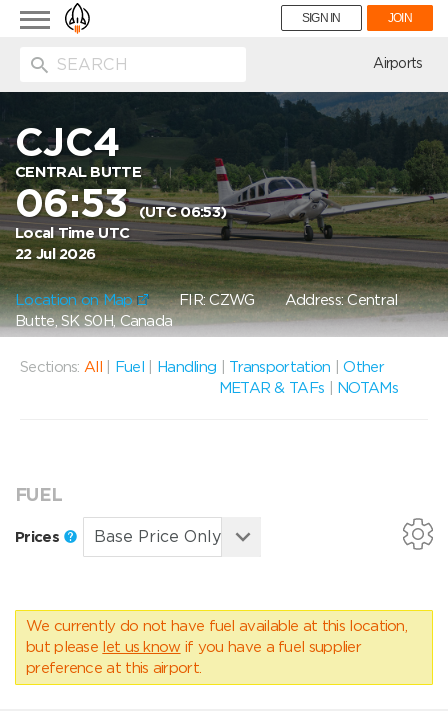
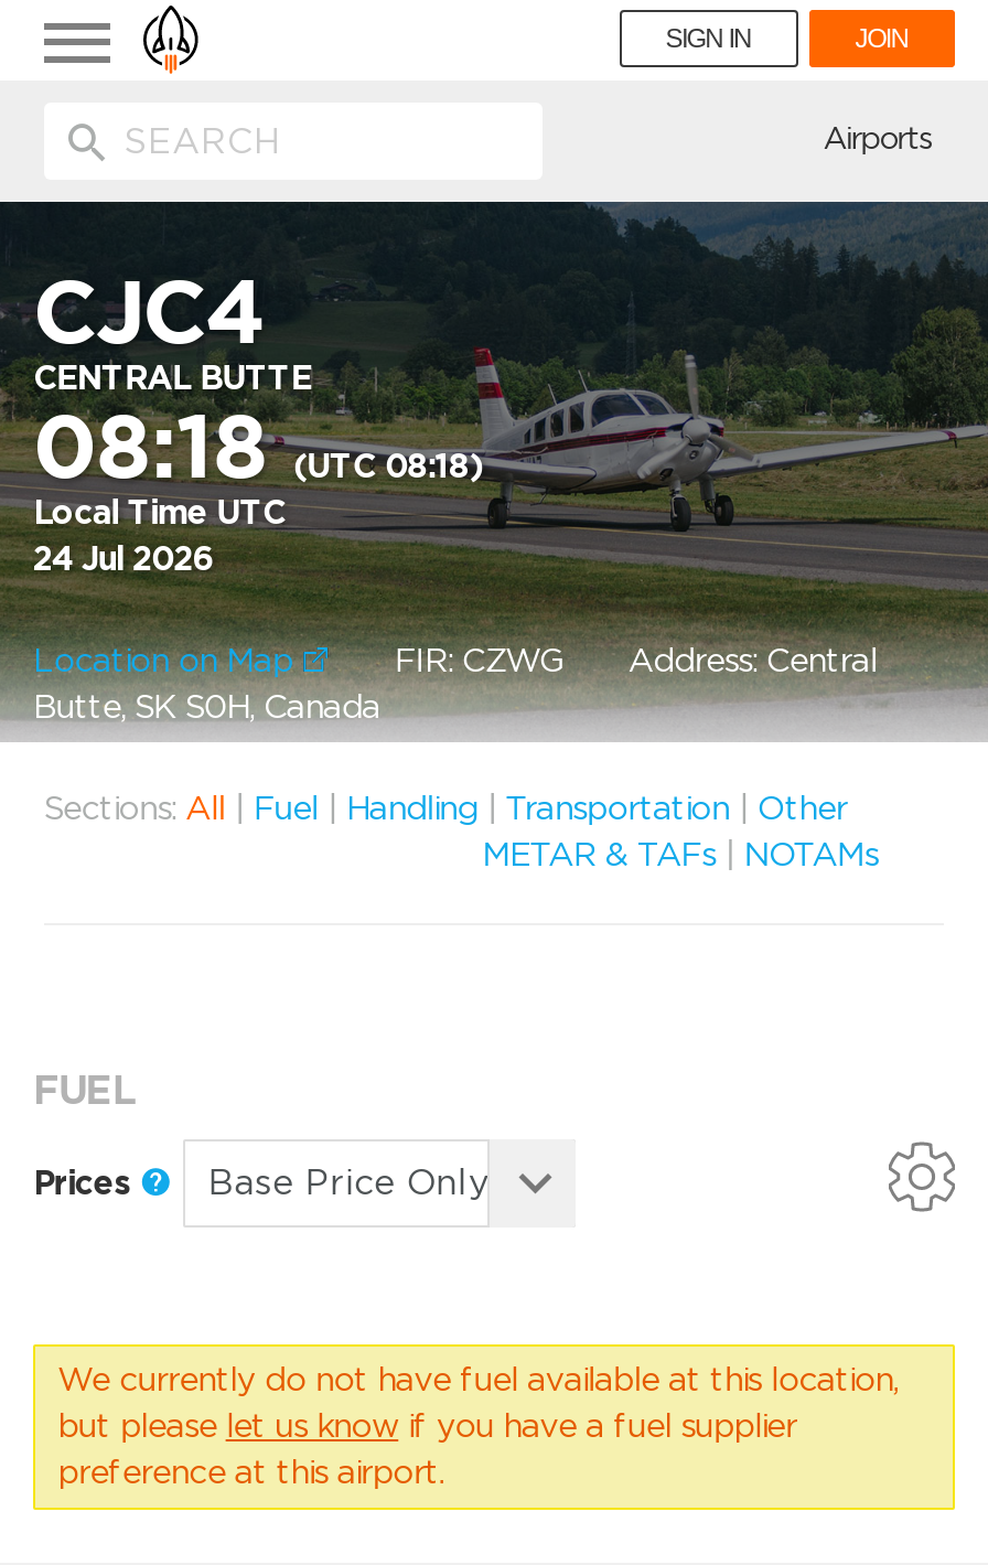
[15,179,226,227] 06:53 (UTC 06:53) -> [33,394,483,500] 08:18 (UTC 08:18)
[15,245,95,263] 22 Jul 2026 -> [33,539,212,579] 24 Jul 2026

